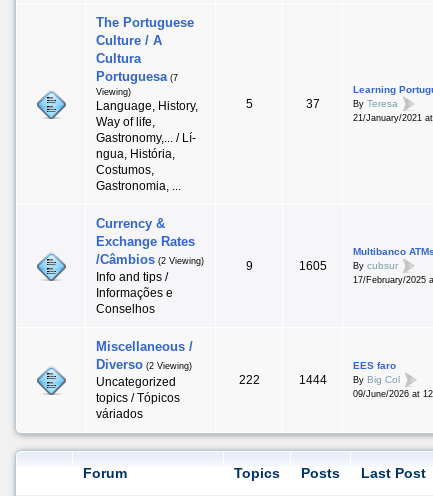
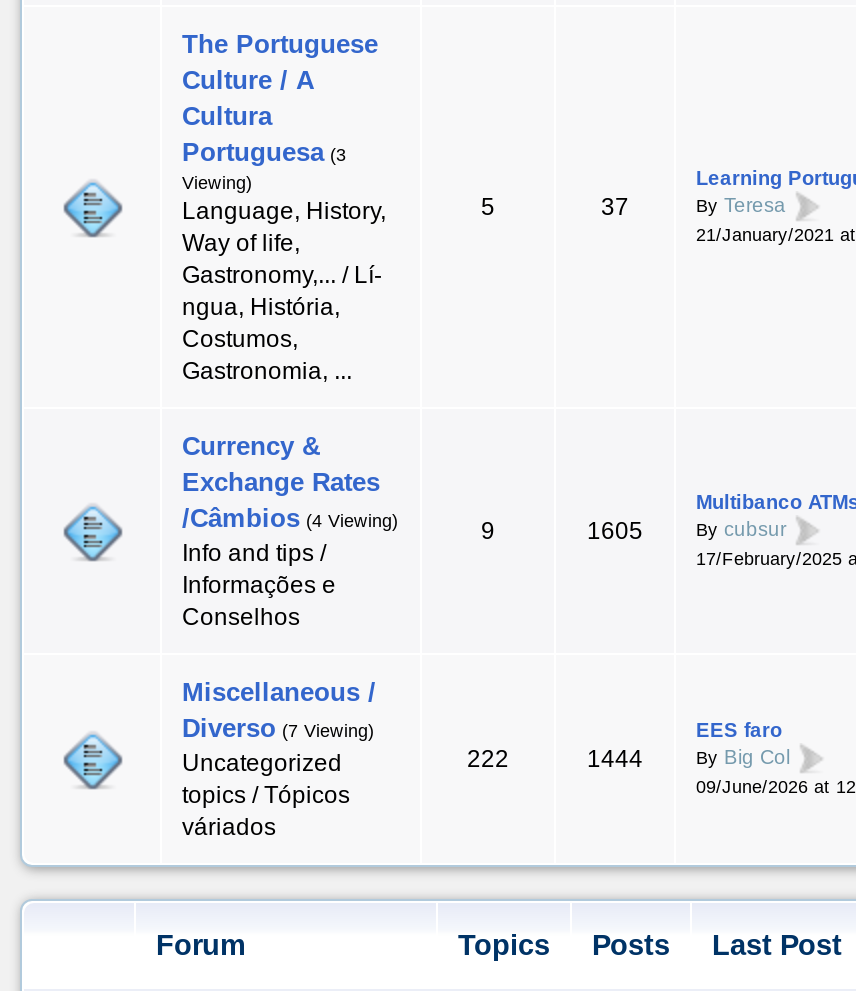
[96,69,178,84] Portuguesa (7 -> [182,137,346,167] Portuguesa (3
[96,252,204,267] /Câmbios (2 Viewing) -> [182,503,398,533] /Câmbios (4 Viewing)
[96,357,192,372] Diverso (2 Viewing) -> [182,713,374,743] Diverso (7 Viewing)

